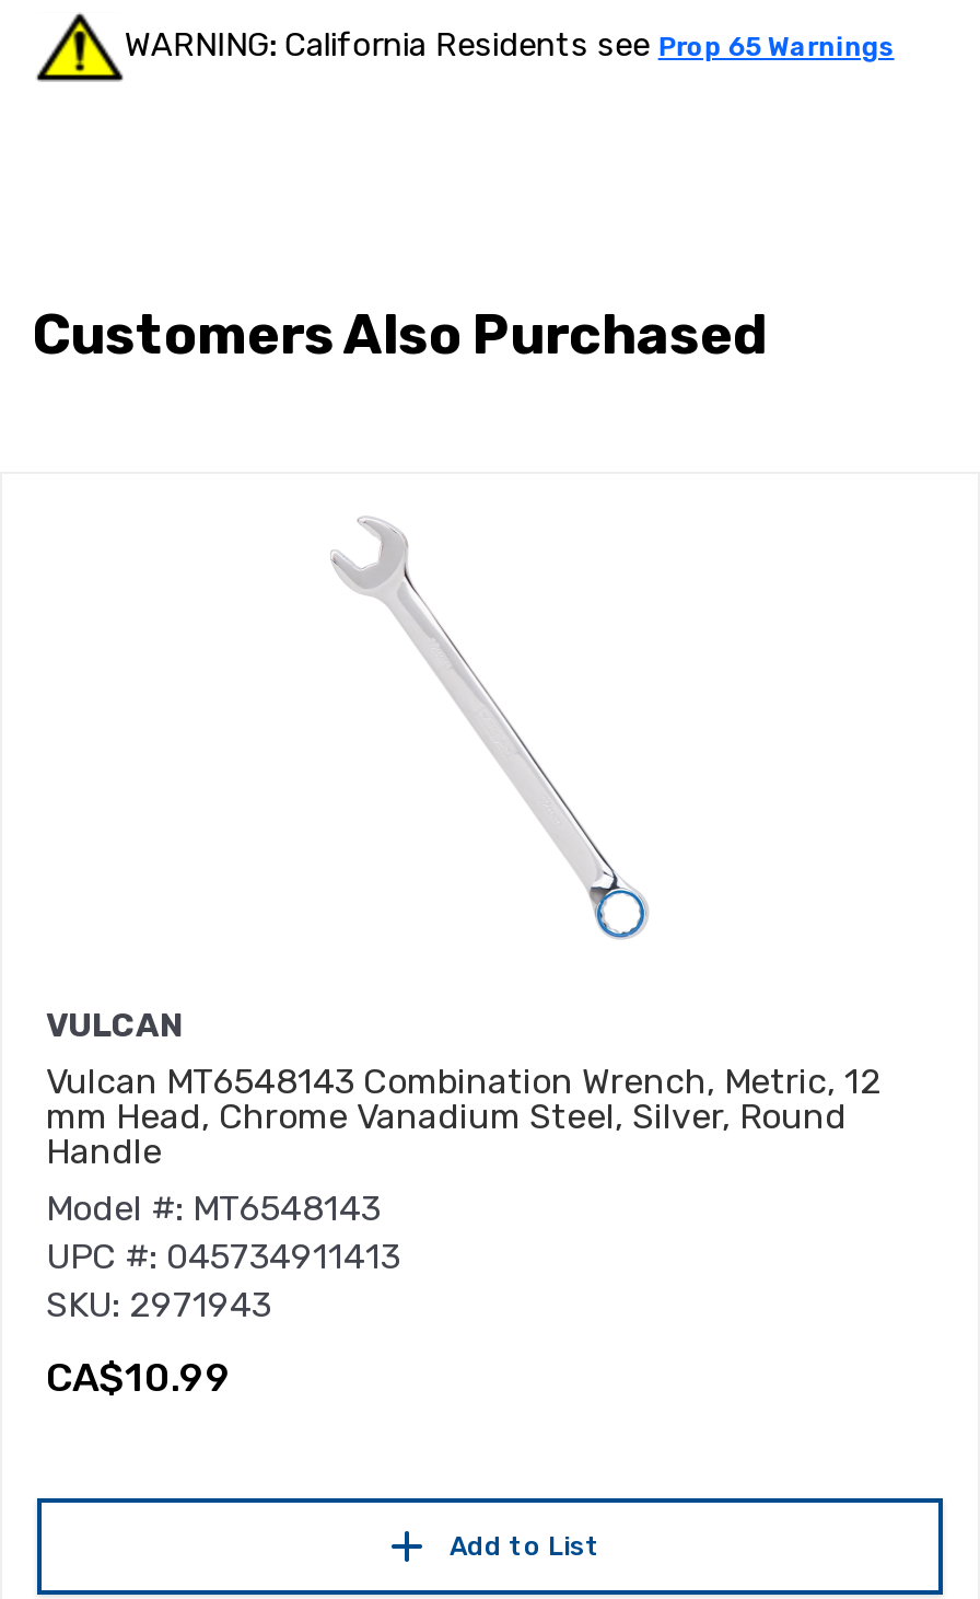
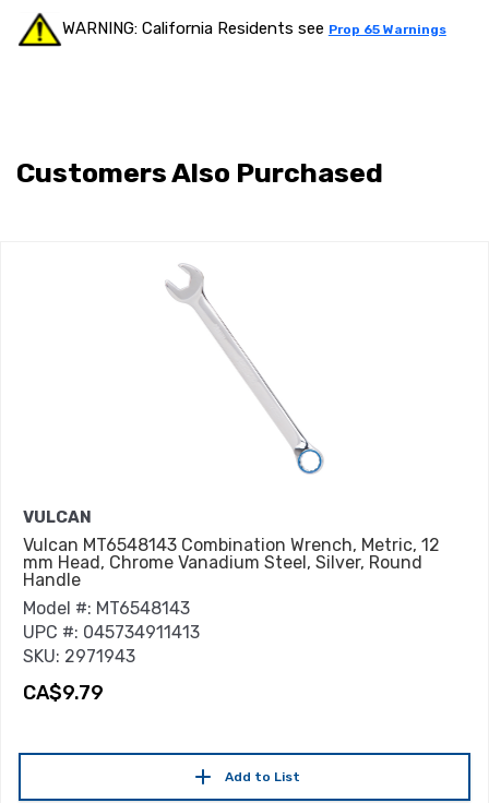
[46,1353,232,1402] CA$10.99 -> [23,681,104,705] CA$9.79

